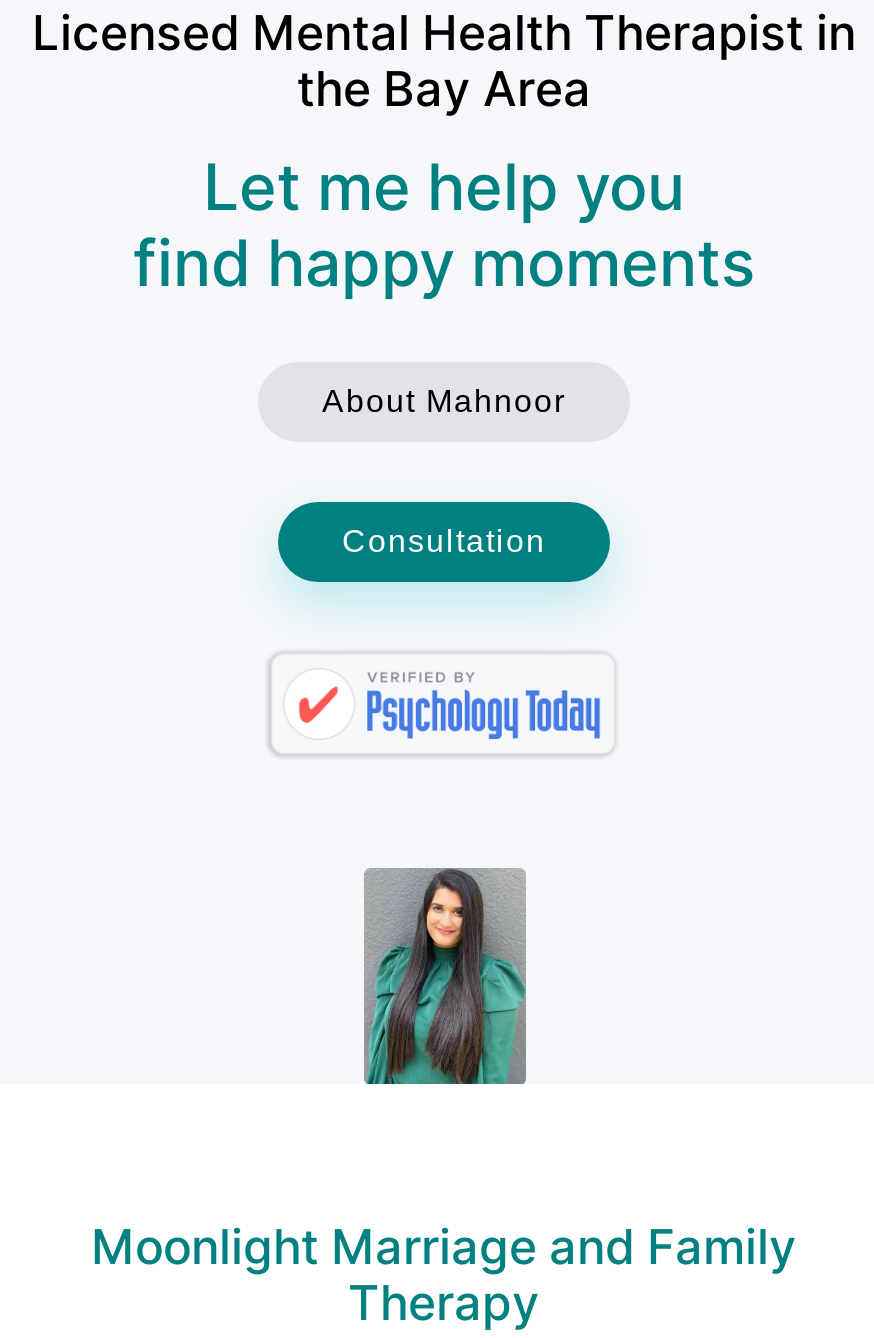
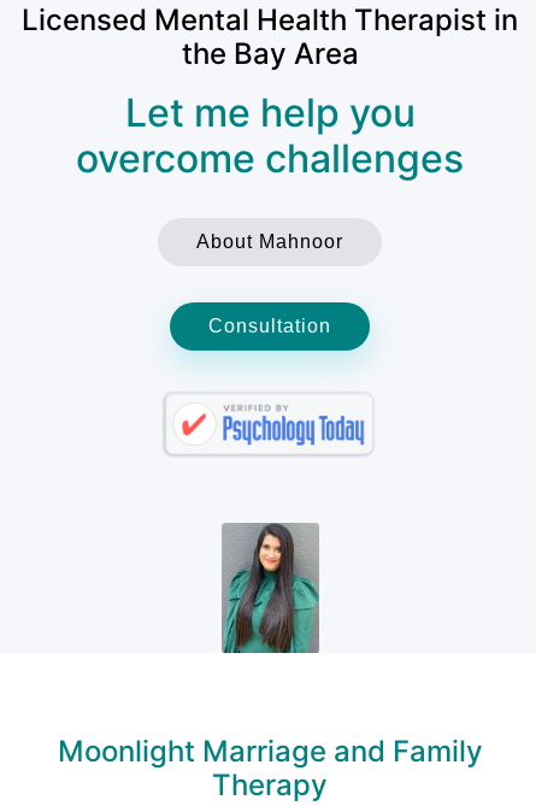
[133,224,755,302] find happy moments -> [76,135,464,182] overcome challenges

